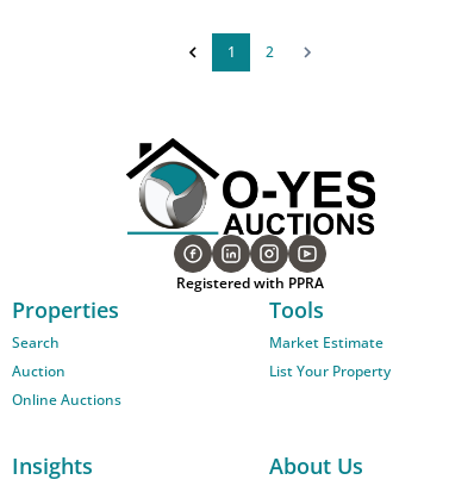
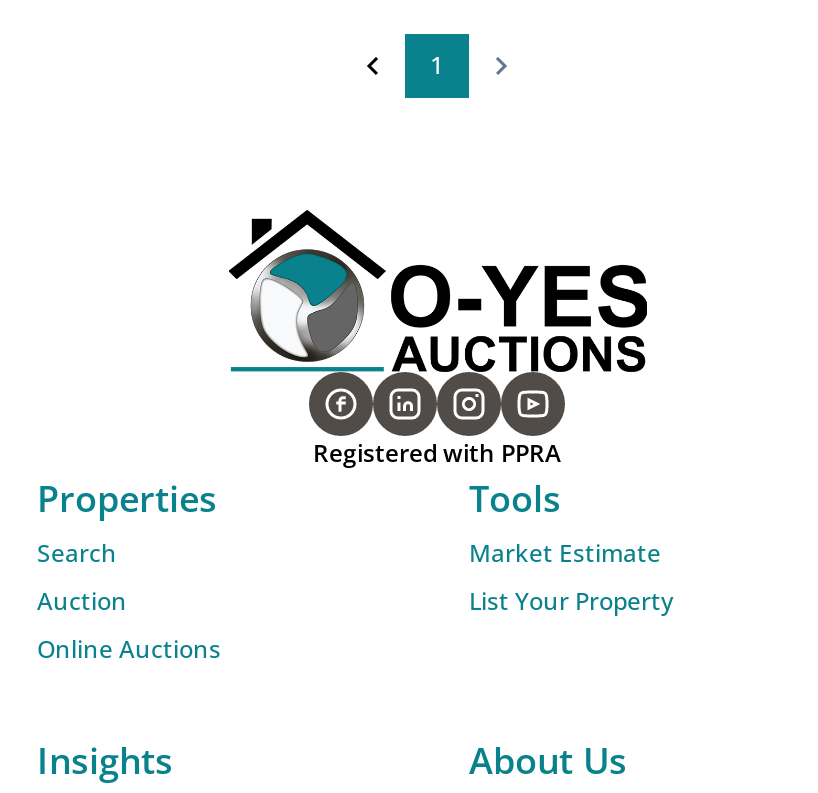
[265,42,273,62] 2 -> none

